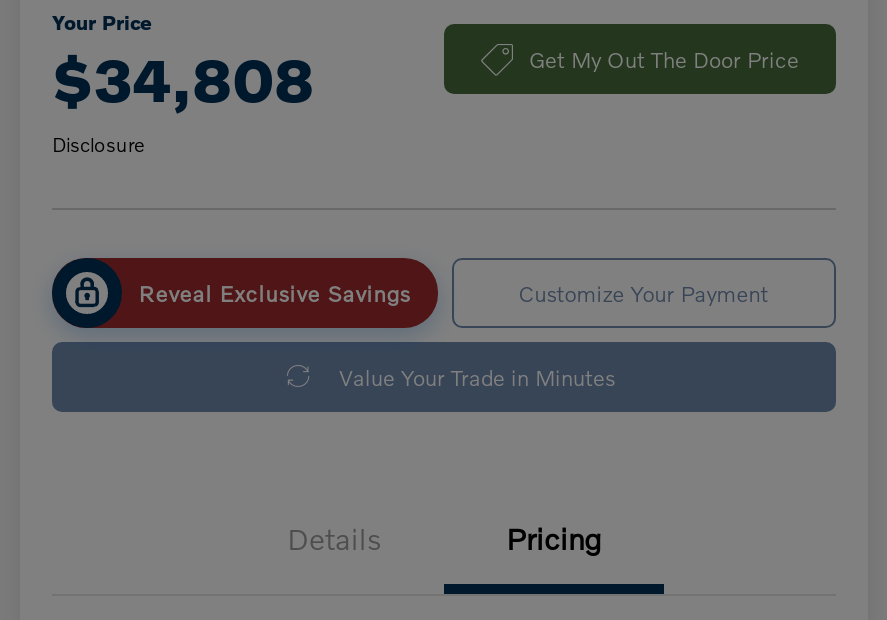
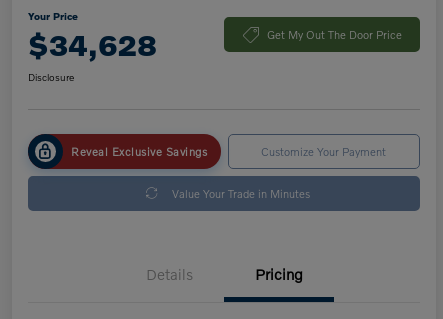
[52,44,314,114] $34,808 -> [28,27,157,62] $34,628

